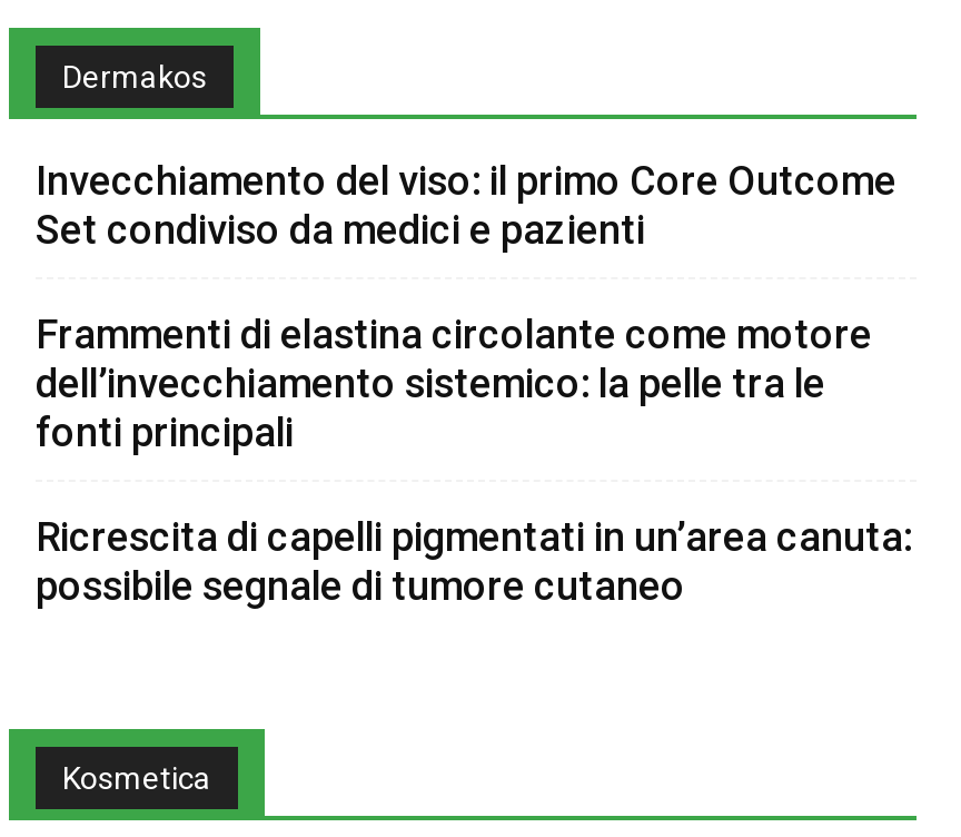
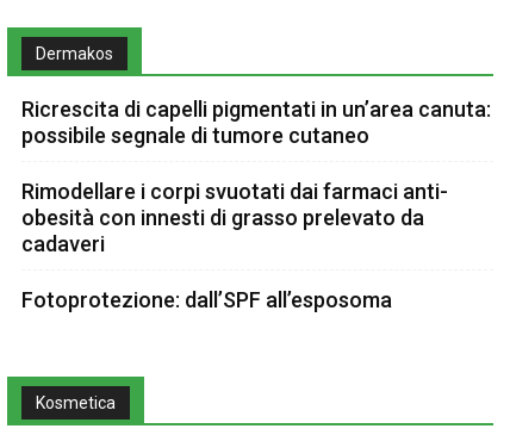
[36,156,896,455] Invecchiamento del viso: il primo Core Outcome | Set condiviso da medici e pazienti | Frammenti di elastina circolante come motore | dell’invecchiamento sistemico: la pelle tra le | fonti principali -> none
moved [36,513,912,608] -> [21,96,491,148]: Ricrescita di capelli pigmentati in un’area canuta: | possibile segnale di tumore cutaneo
none -> [21,179,448,312] Rimodellare i corpi svuotati dai farmaci anti- | obesità con innesti di grasso prelevato da | cadaveri | Fotoprotezione: dall’SPF all’esposoma

